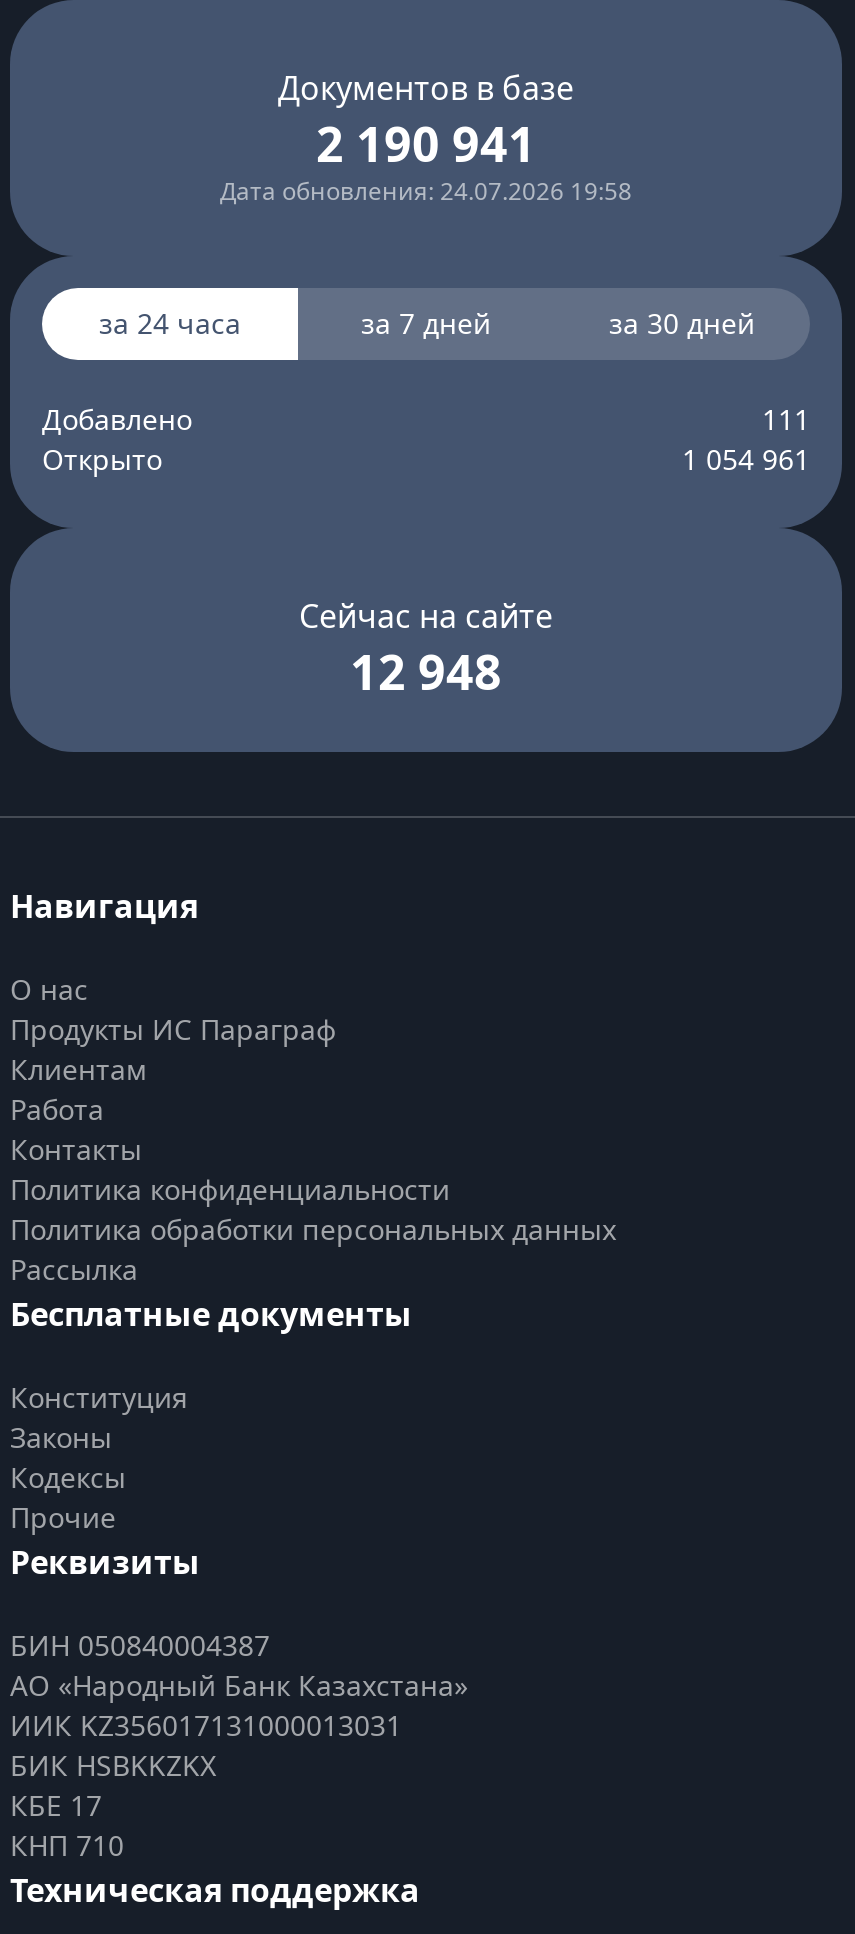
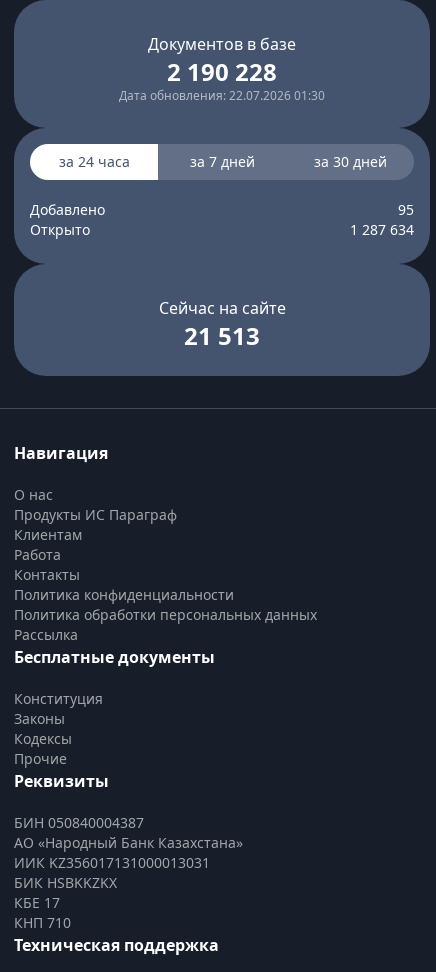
[316,110,536,176] 2 190 941 -> [167,55,277,88] 2 190 228
[220,174,632,208] Дата обновления: 24.07.2026 19:58 -> [119,87,325,104] Дата обновления: 22.07.2026 01:30
[762,400,810,438] 111 -> [398,200,414,219] 95
[682,440,810,478] 1 054 961 -> [350,220,414,239] 1 287 634
[350,638,502,704] 12 948 -> [184,319,260,352] 21 513

